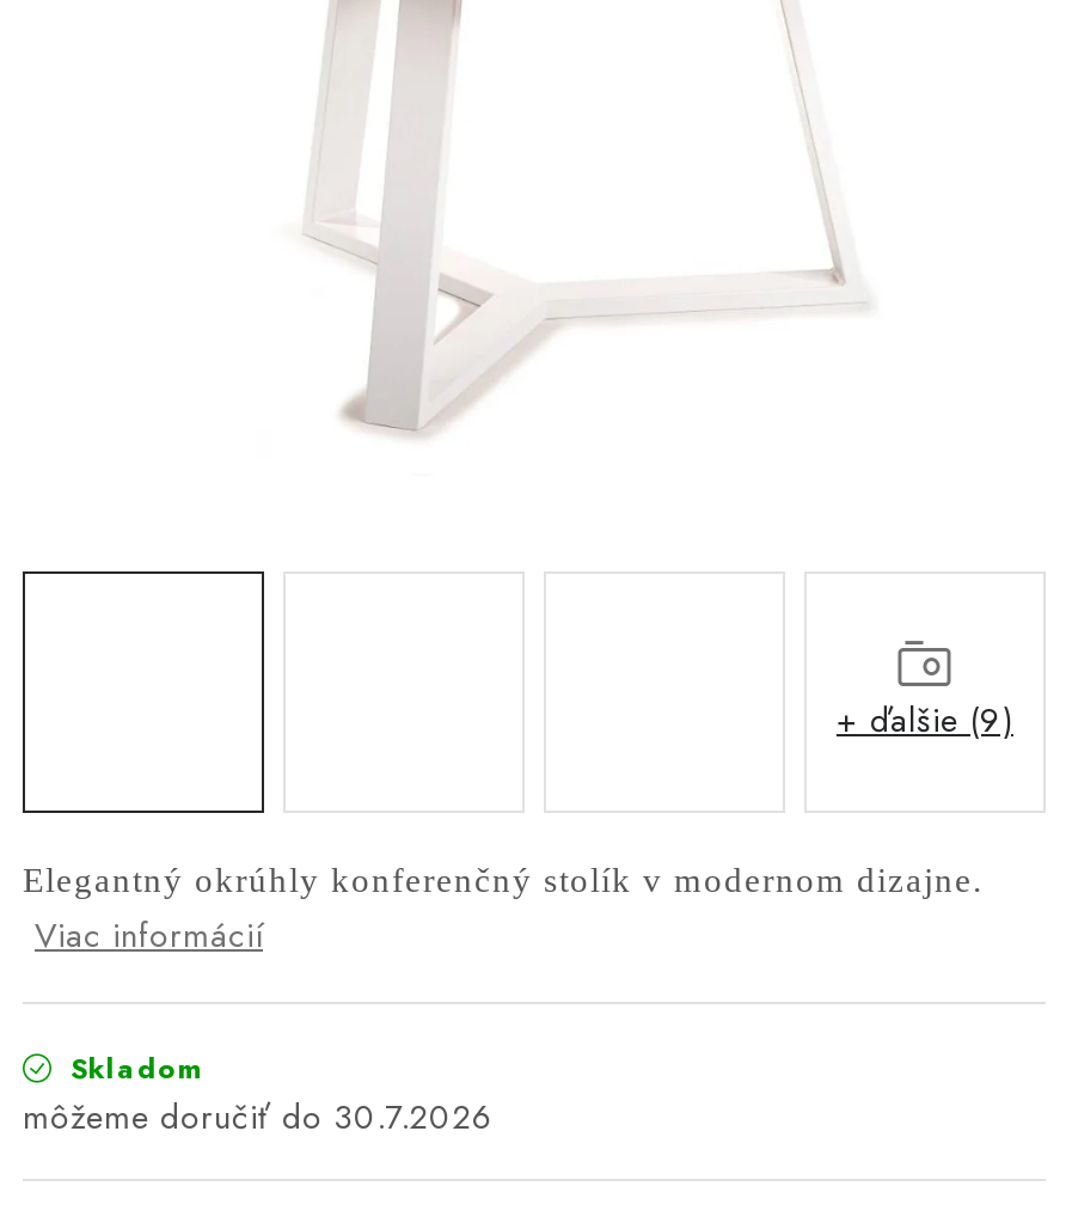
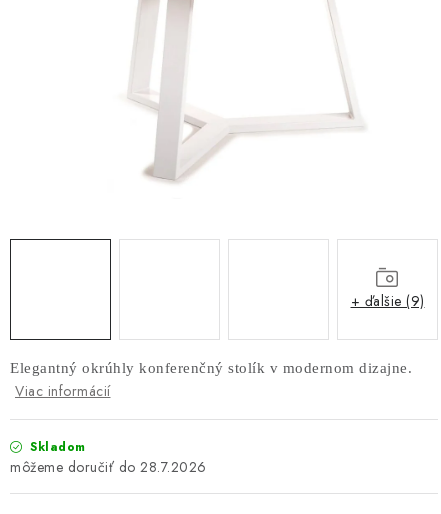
[333,1093,495,1141] 30.7.2026 -> [140,457,206,477] 28.7.2026

